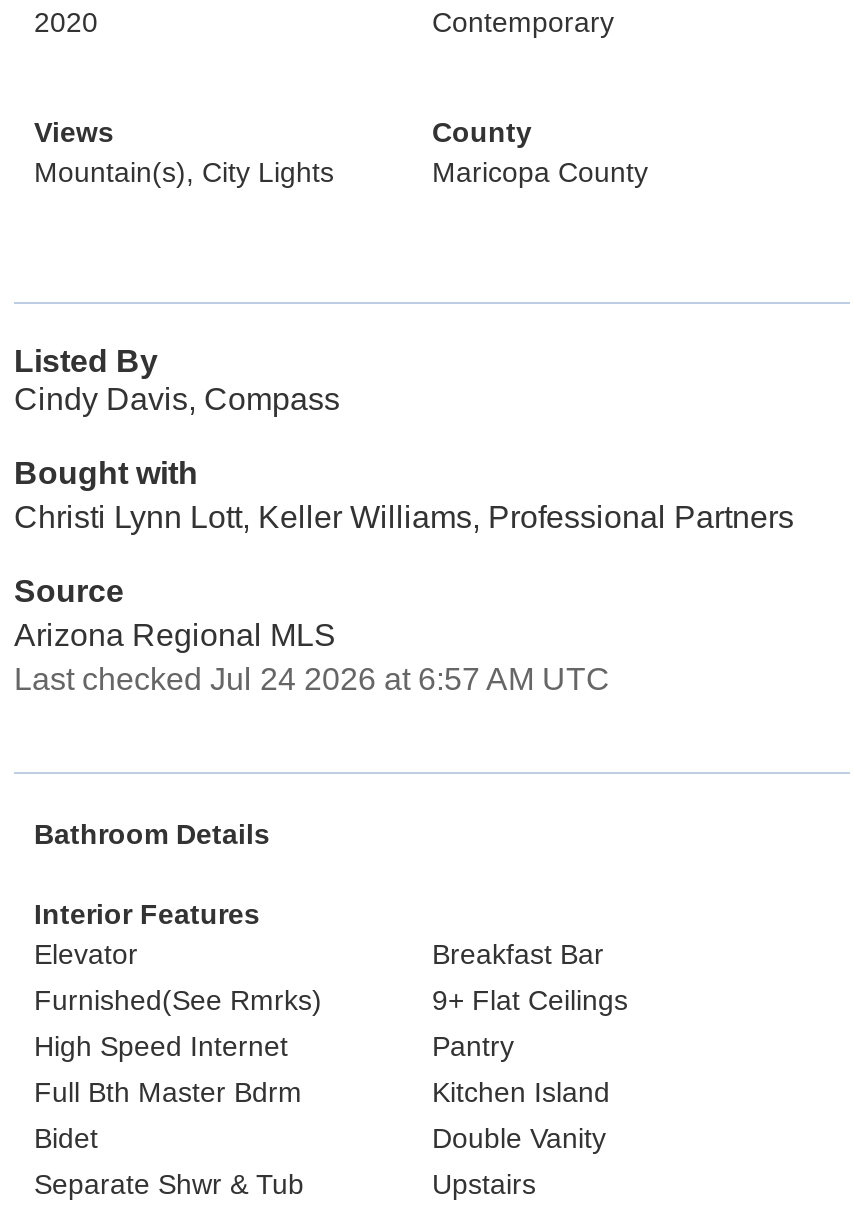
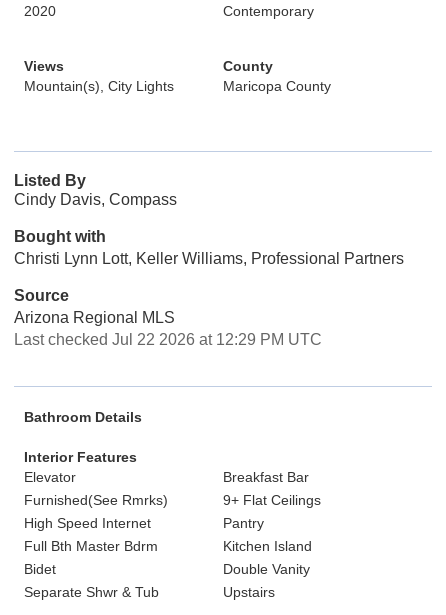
[14,662,610,696] Last checked Jul 24 2026 at 6:57 AM UTC -> [14,331,322,348] Last checked Jul 22 2026 at 12:29 PM UTC

